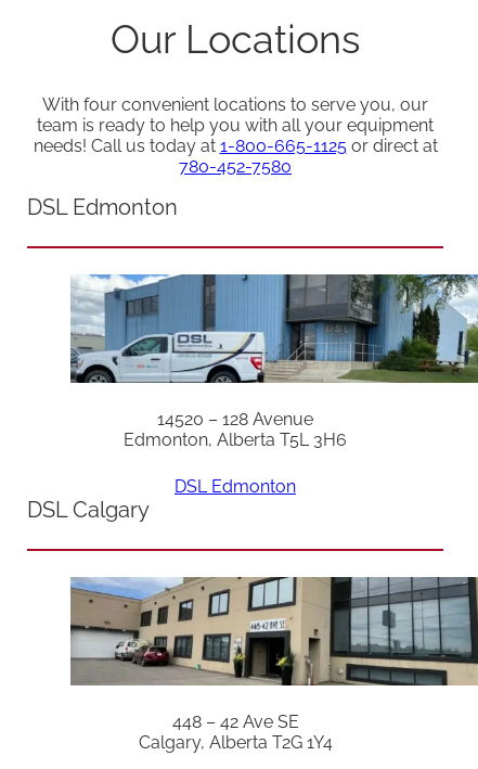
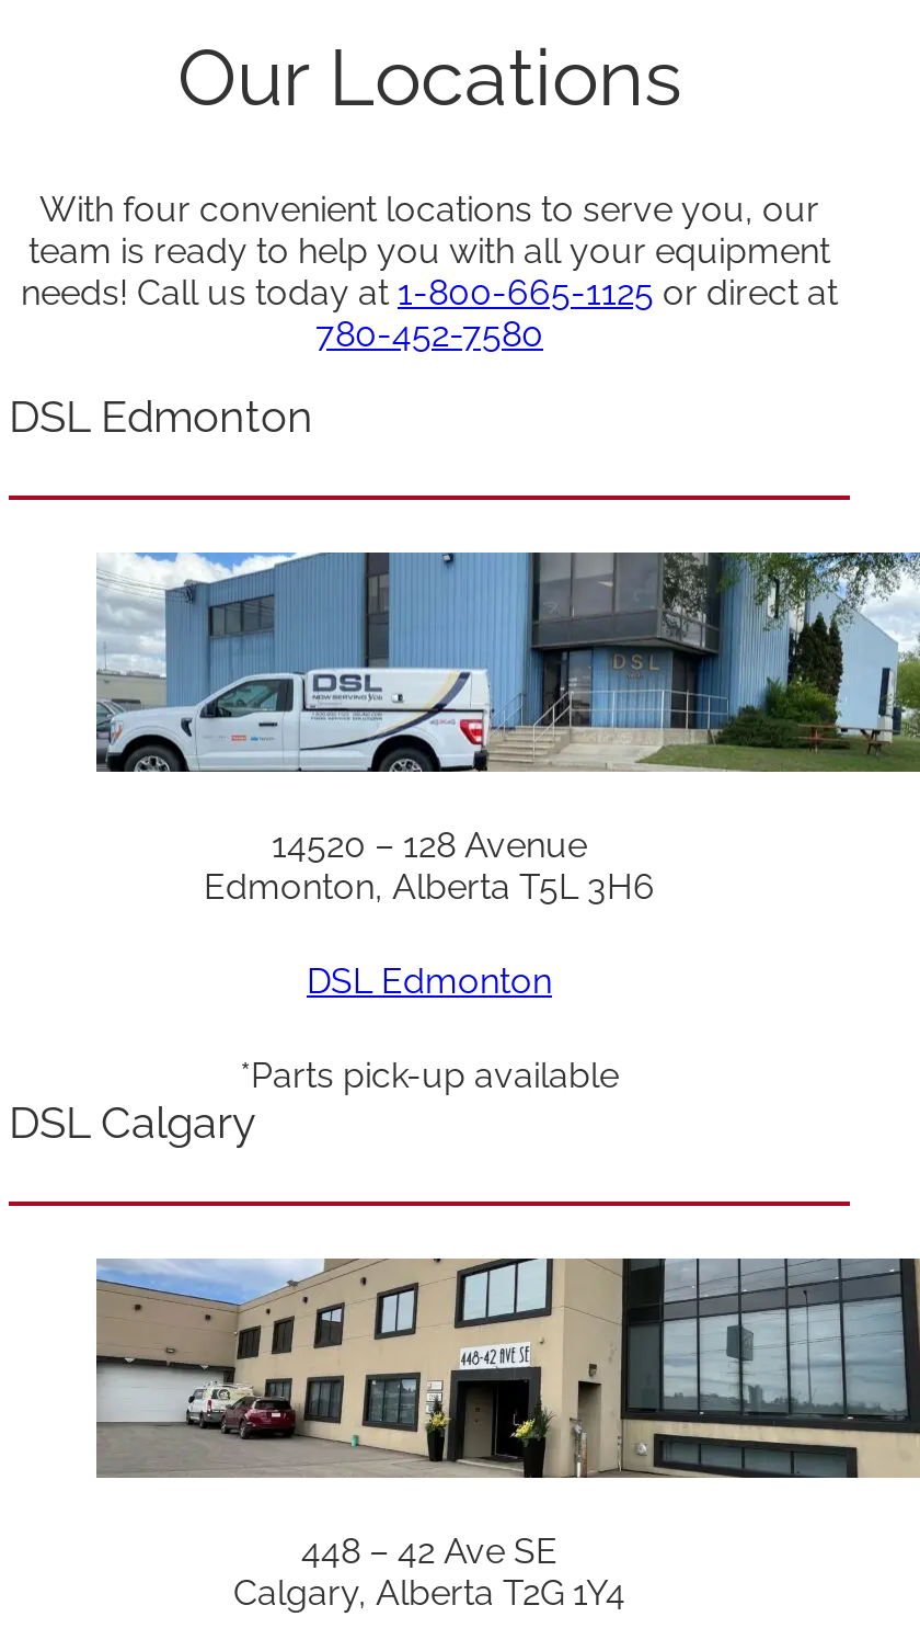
none -> [240,1054,619,1095] *Parts pick-up available

